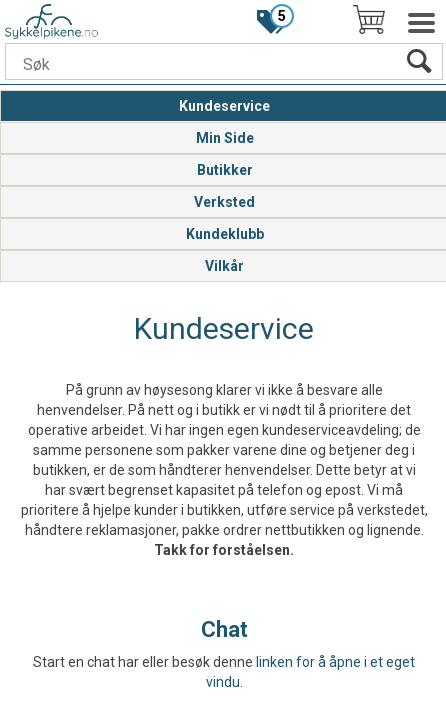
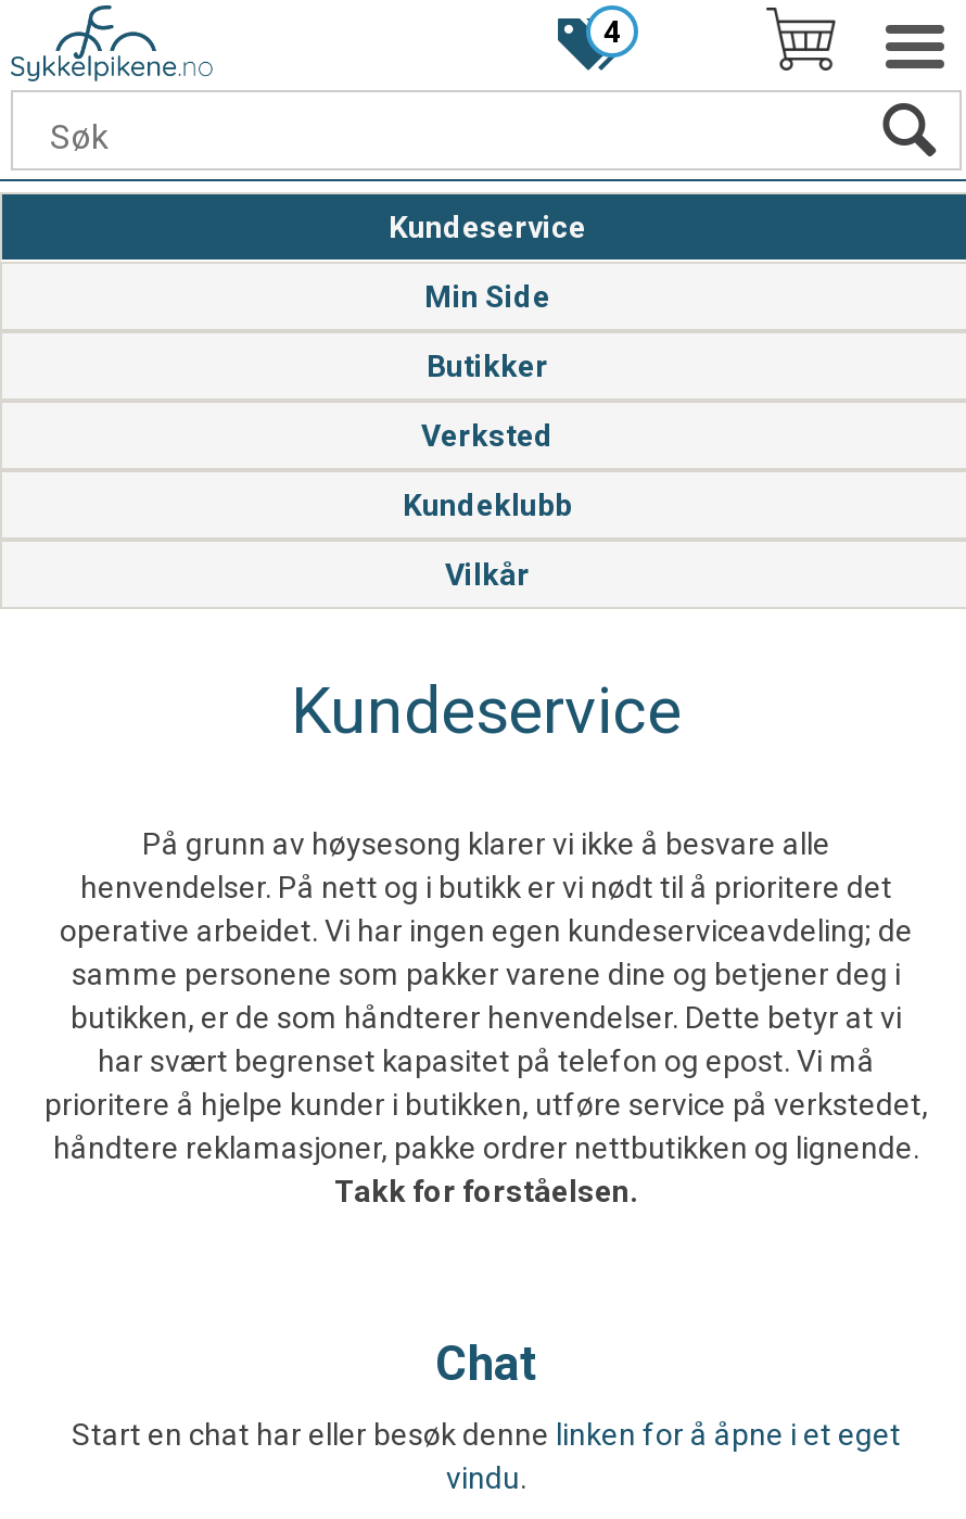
[278,8,286,24] 5 -> [603,14,621,49] 4

